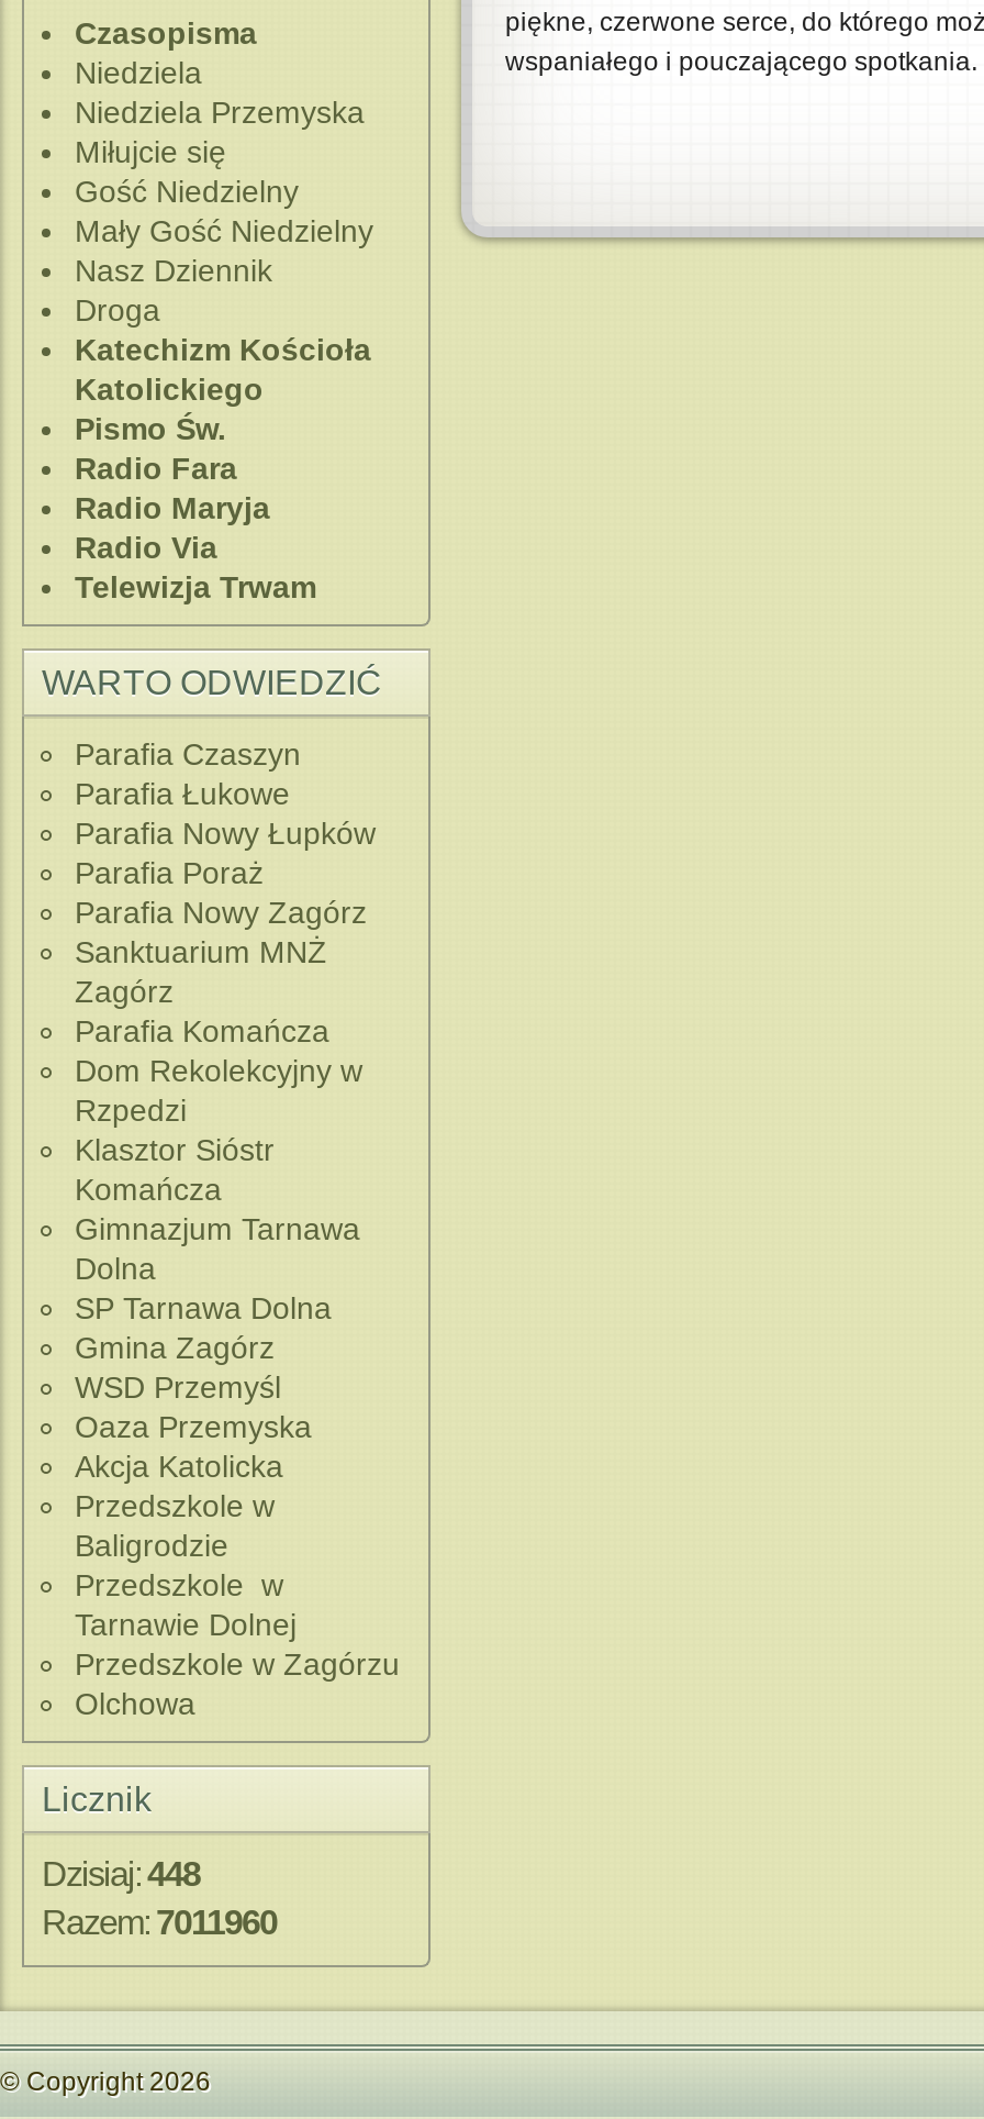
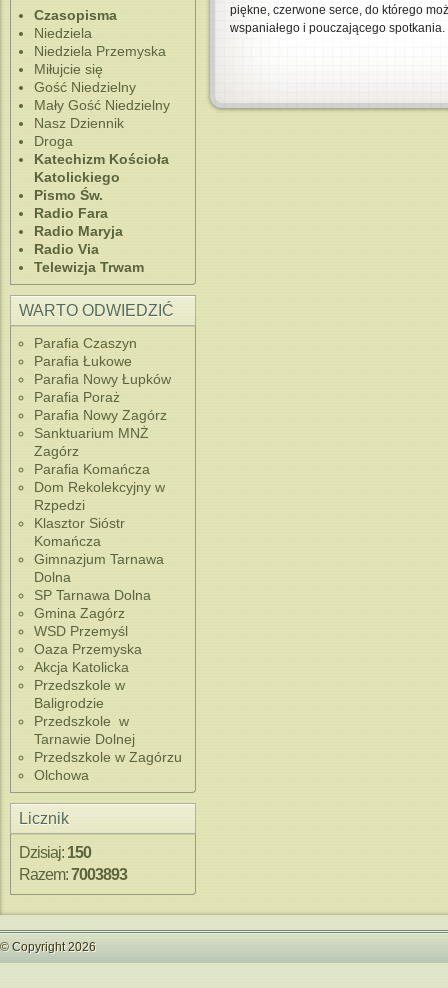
[42,1855,200,1893] Dzisiaj: 448 -> [19,844,91,861] Dzisiaj: 150
[42,1904,277,1941] Razem: 7011960 -> [19,866,127,883] Razem: 7003893

